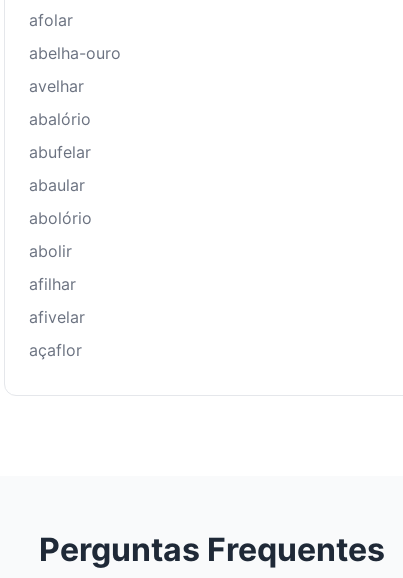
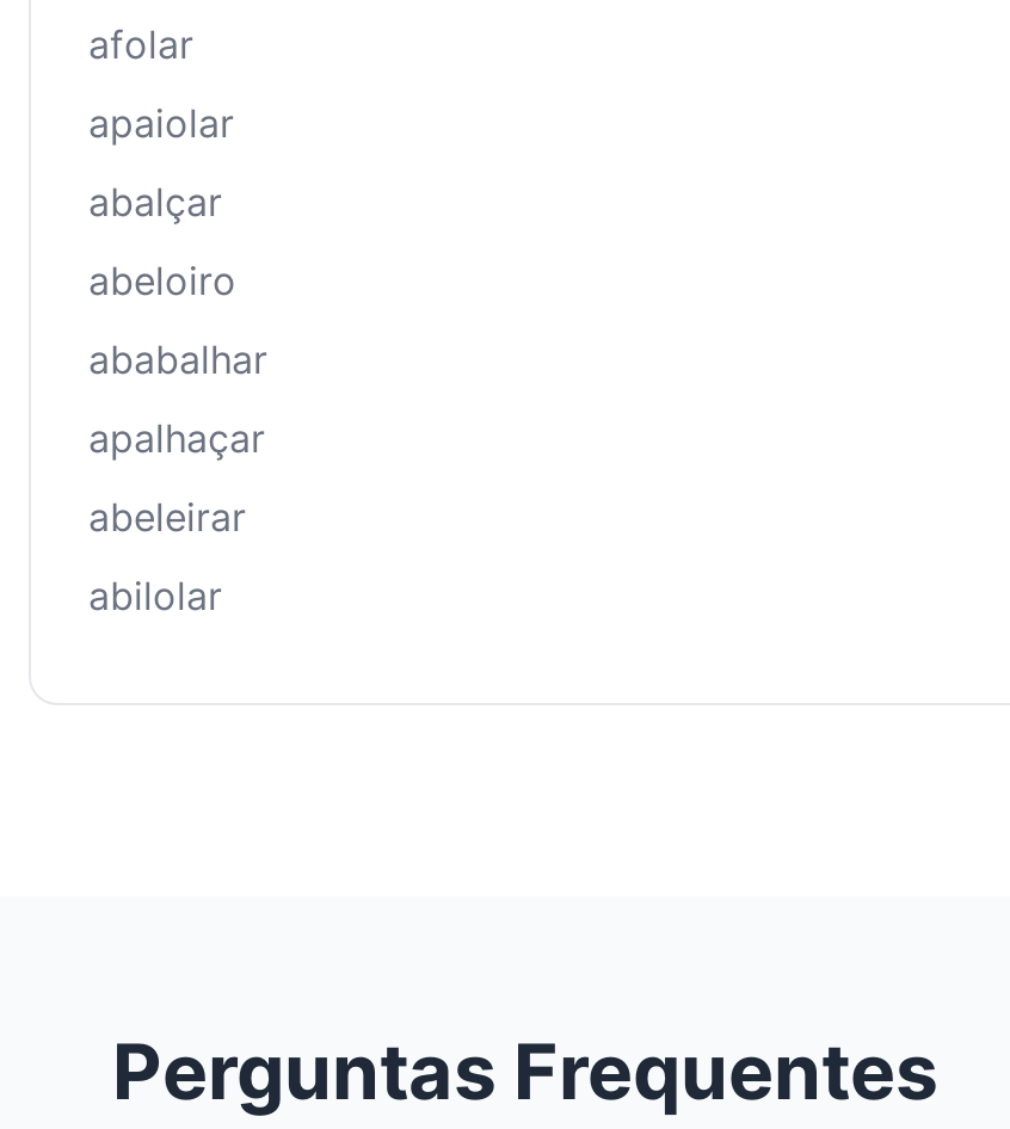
[29,43,121,360] abelha-ouro | avelhar | abalório | abufelar | abaular | abolório | abolir | afilhar | afivelar | açaflor -> [88,100,267,620] apaiolar | abalçar | abeloiro | ababalhar | apalhaçar | abeleirar | abilolar

